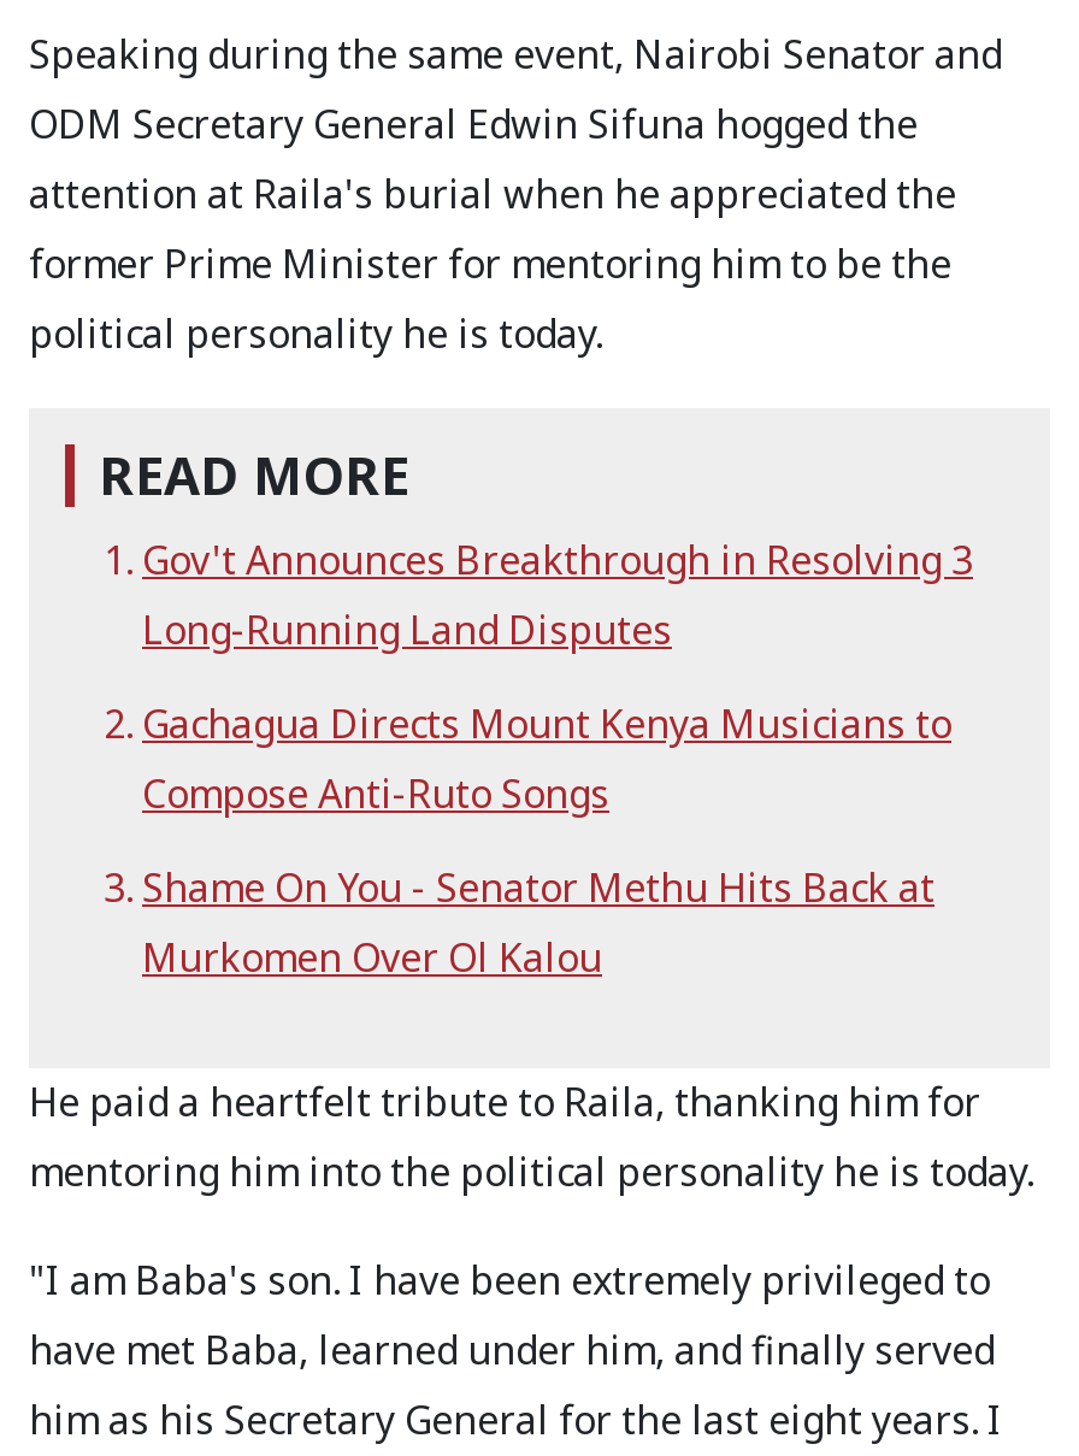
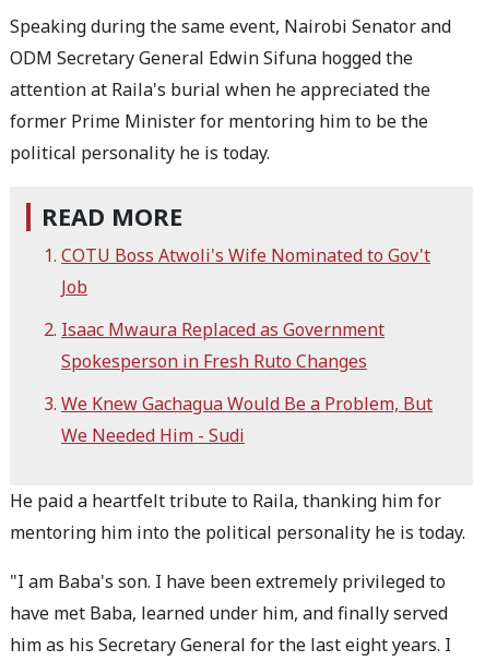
[142,532,973,655] Gov't Announces Breakthrough in Resolving 3 | Long-Running Land Disputes -> [61,243,430,298] COTU Boss Atwoli's Wife Nominated to Gov't | Job
[142,696,951,819] Gachagua Directs Mount Kenya Musicians to | Compose Anti-Ruto Songs -> [61,317,385,372] Isaac Mwaura Replaced as Government | Spokesperson in Fresh Ruto Changes
[142,860,934,983] Shame On You - Senator Methu Hits Back at | Murkomen Over Ol Kalou -> [61,391,433,447] We Knew Gachagua Would Be a Problem, But | We Needed Him - Sudi

